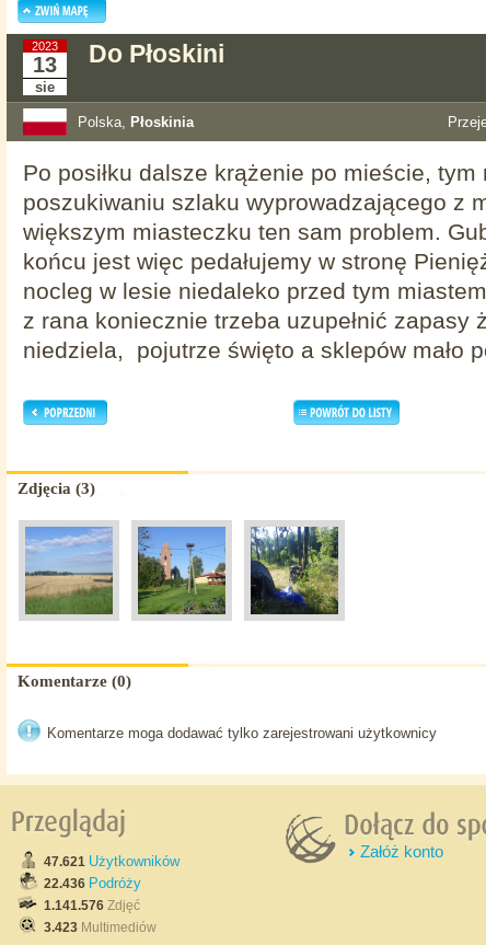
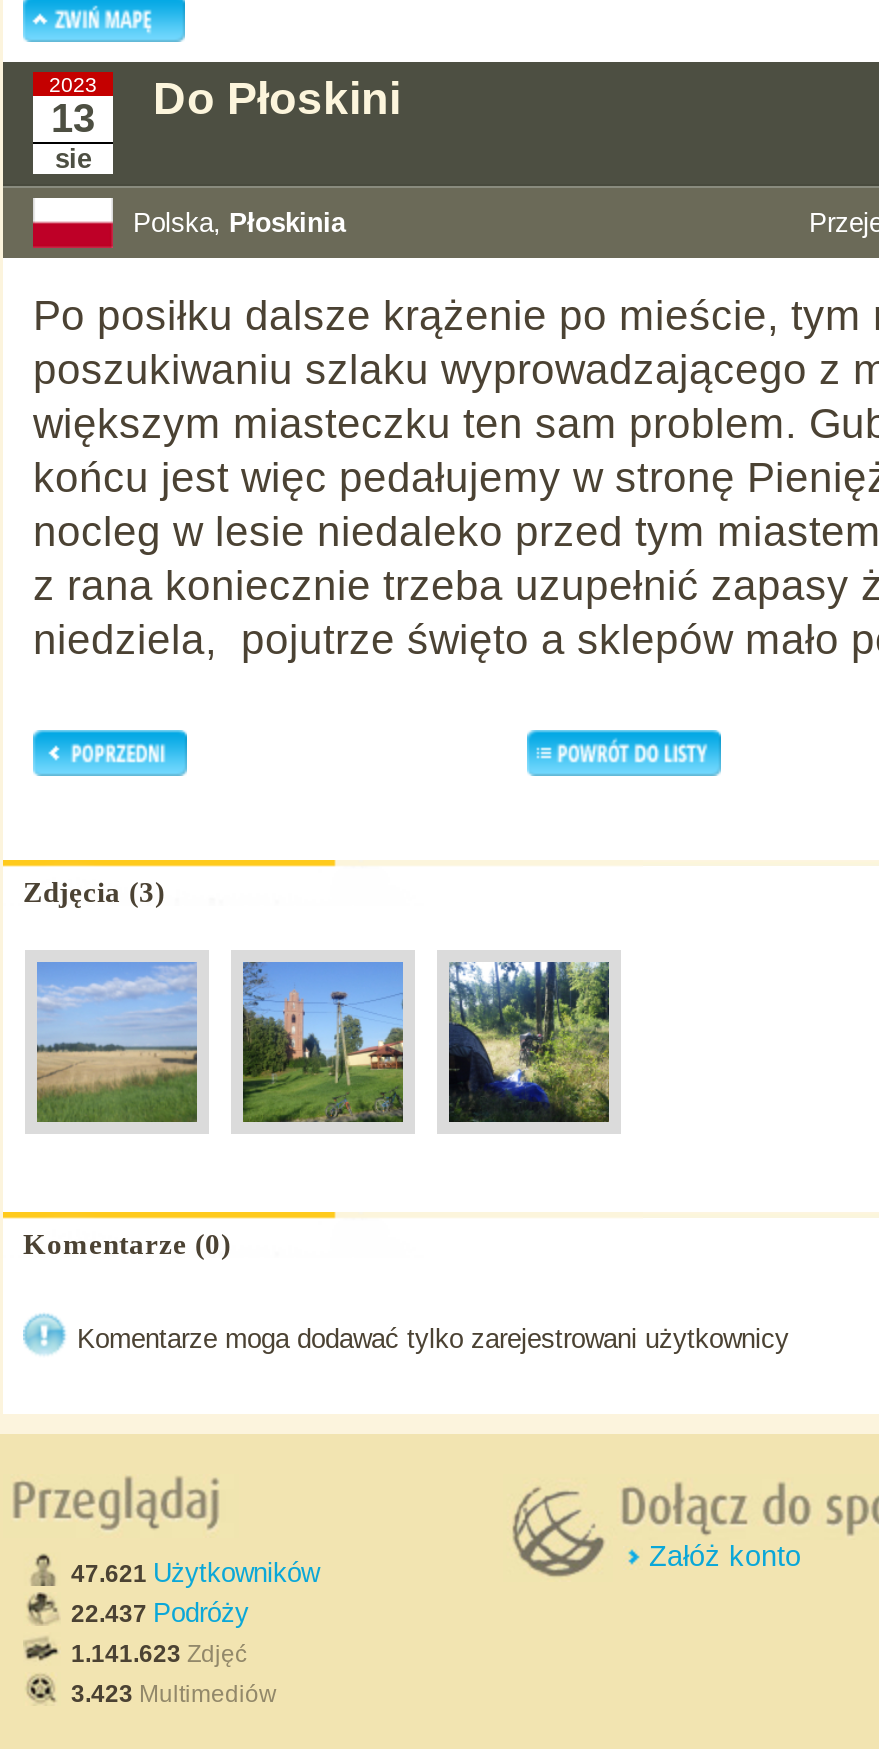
[44,875,141,891] 22.436 Podróży -> [71,1598,249,1628] 22.437 Podróży
[44,898,140,913] 1.141.576 Zdjęć -> [71,1640,247,1668] 1.141.623 Zdjęć

